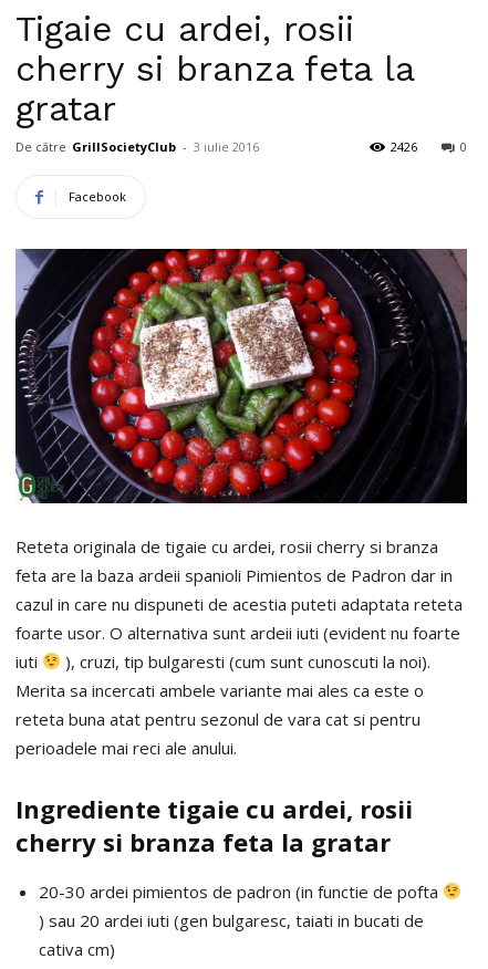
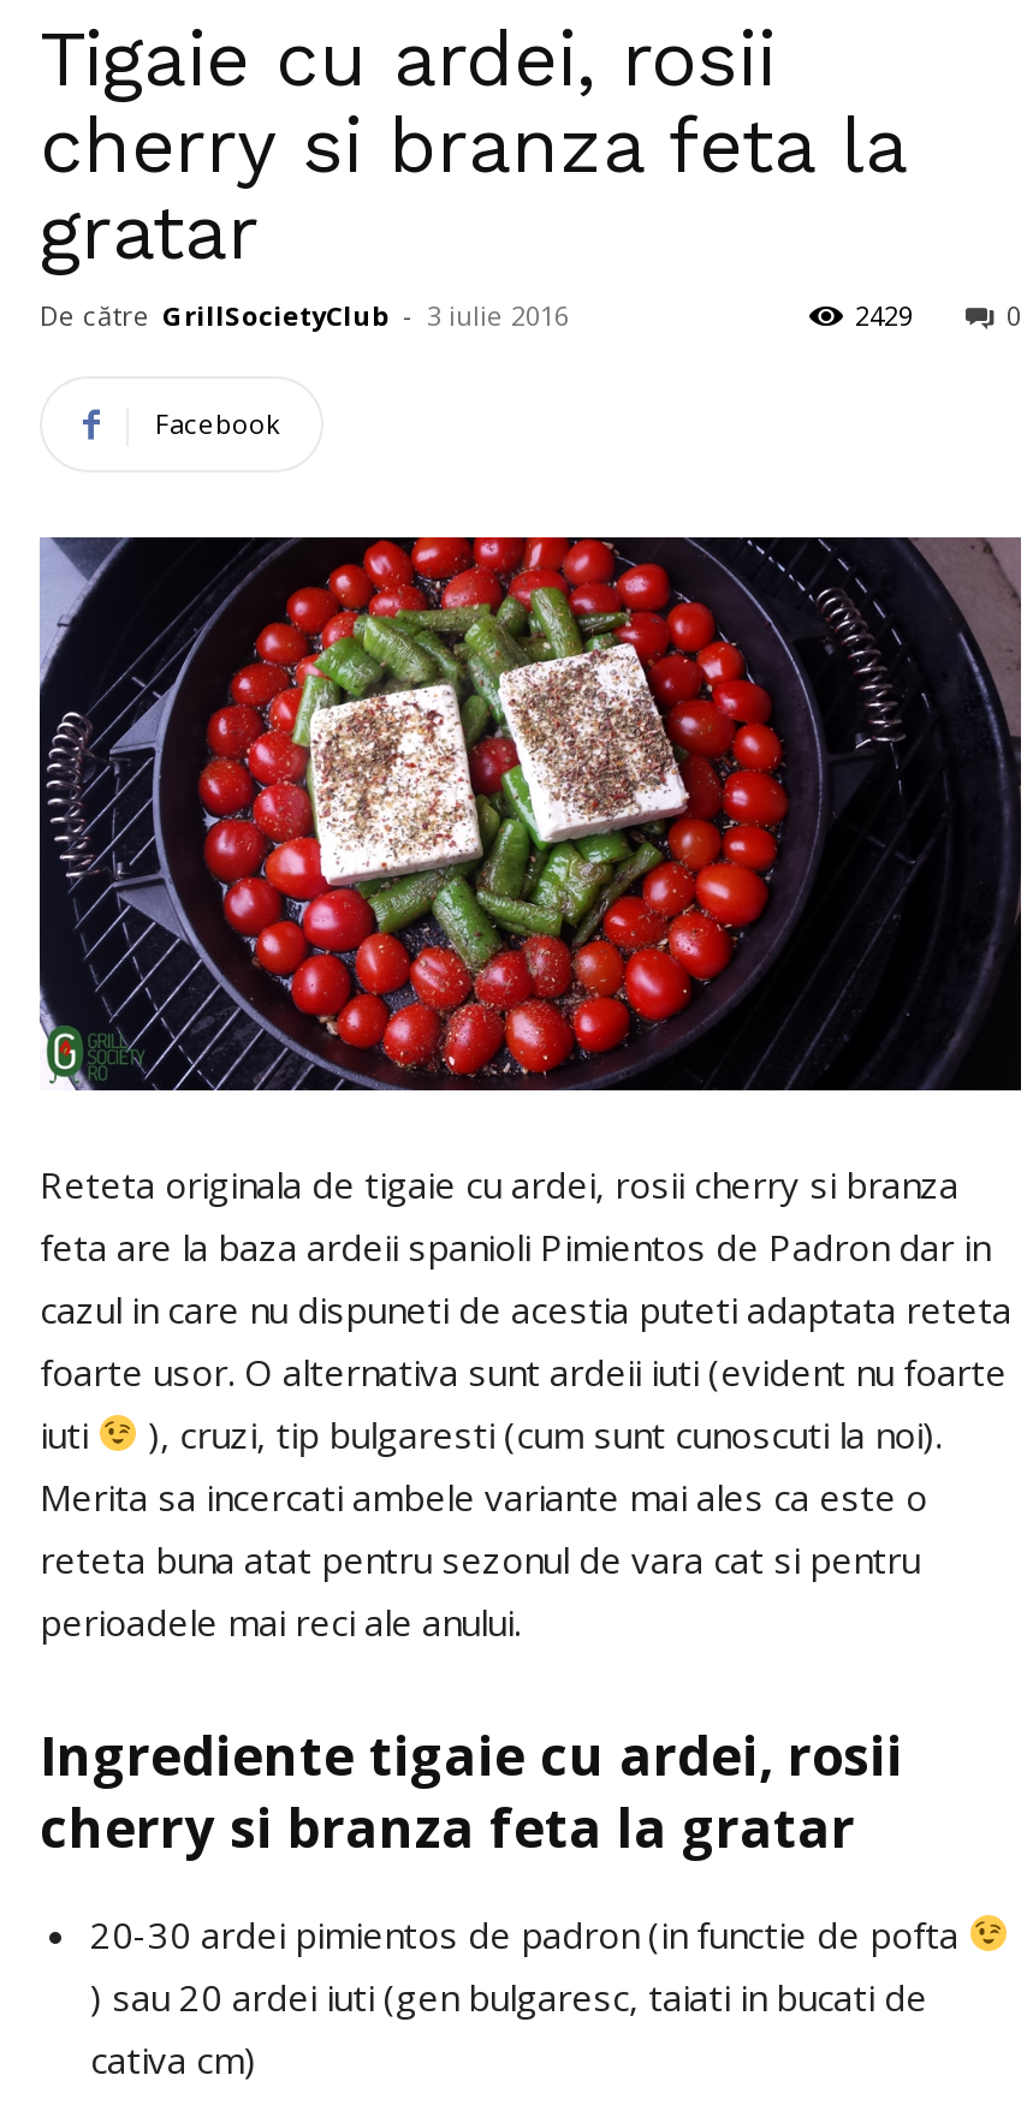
[391,138,417,155] 2426 -> [855,297,913,333] 2429

